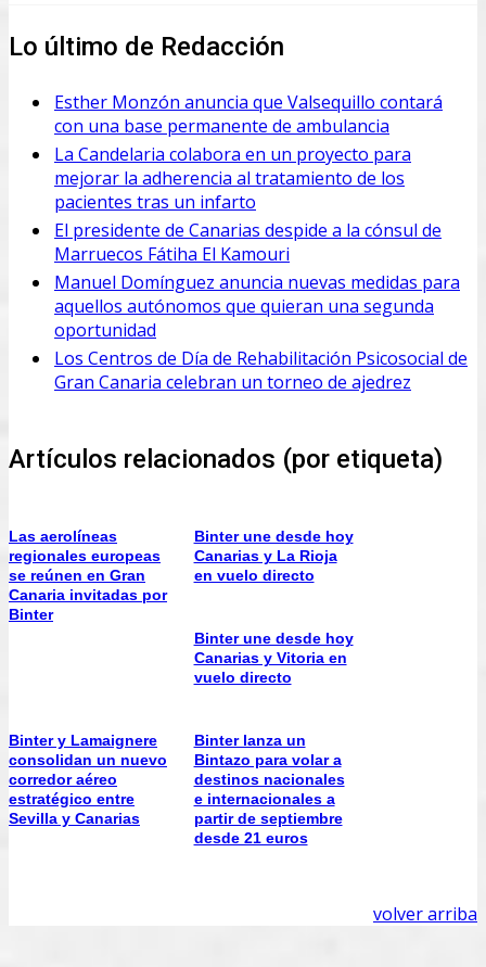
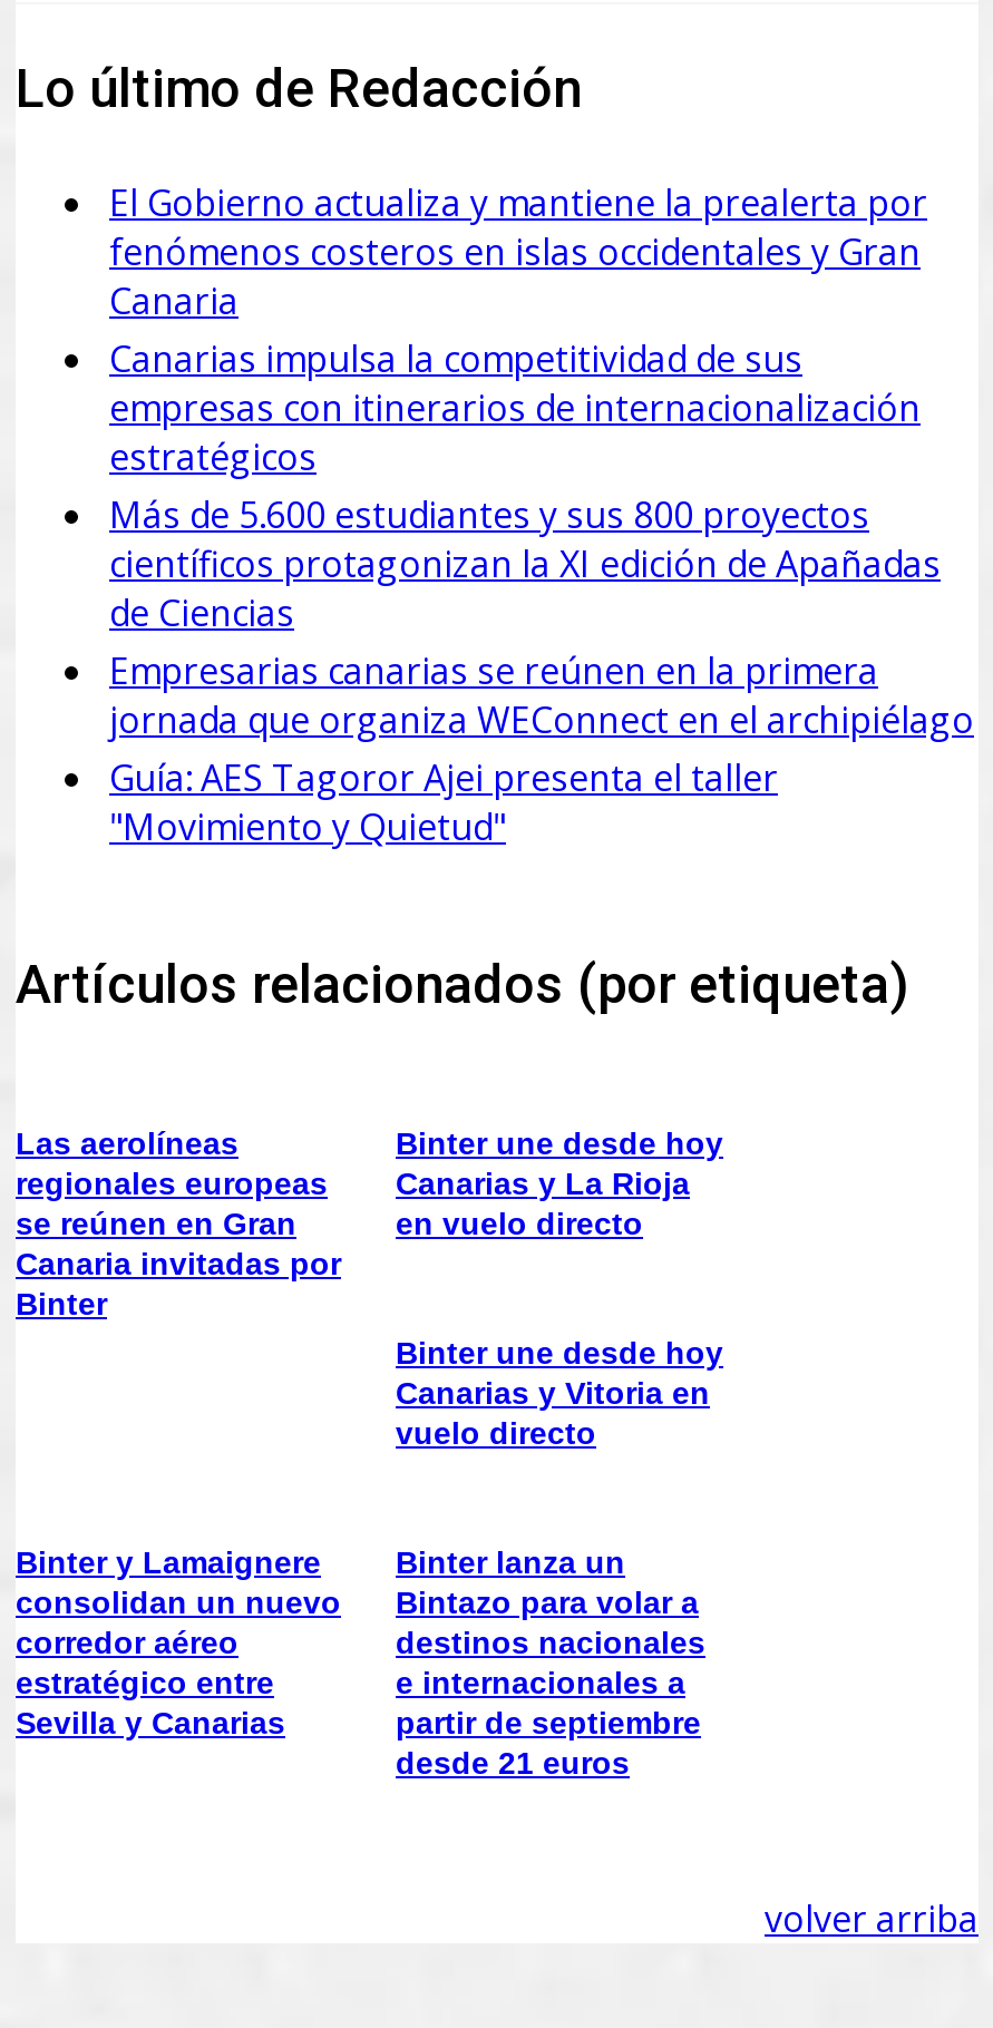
[54,90,468,394] Esther Monzón anuncia que Valsequillo contará | con una base permanente de ambulancia | La Candelaria colabora en un proyecto para | mejorar la adherencia al tratamiento de los | pacientes tras un infarto | El presidente de Canarias despide a la cónsul de | Marruecos Fátiha El Kamouri | Manuel Domínguez anuncia nuevas medidas para | aquellos autónomos que quieran una segunda | oportunidad | Los Centros de Día de Rehabilitación Psicosocial de | Gran Canaria celebran un torneo de ajedrez -> [109,178,974,851] El Gobierno actualiza y mantiene la prealerta por | fenómenos costeros en islas occidentales y Gran | Canaria | Canarias impulsa la competitividad de sus | empresas con itinerarios de internacionalización | estratégicos | Más de 5.600 estudiantes y sus 800 proyectos | científicos protagonizan la XI edición de Apañadas | de Ciencias | Empresarias canarias se reúnen en la primera | jornada que organiza WEConnect en el archipiélago | Guía: AES Tagoror Ajei presenta el taller | "Movimiento y Quietud"

